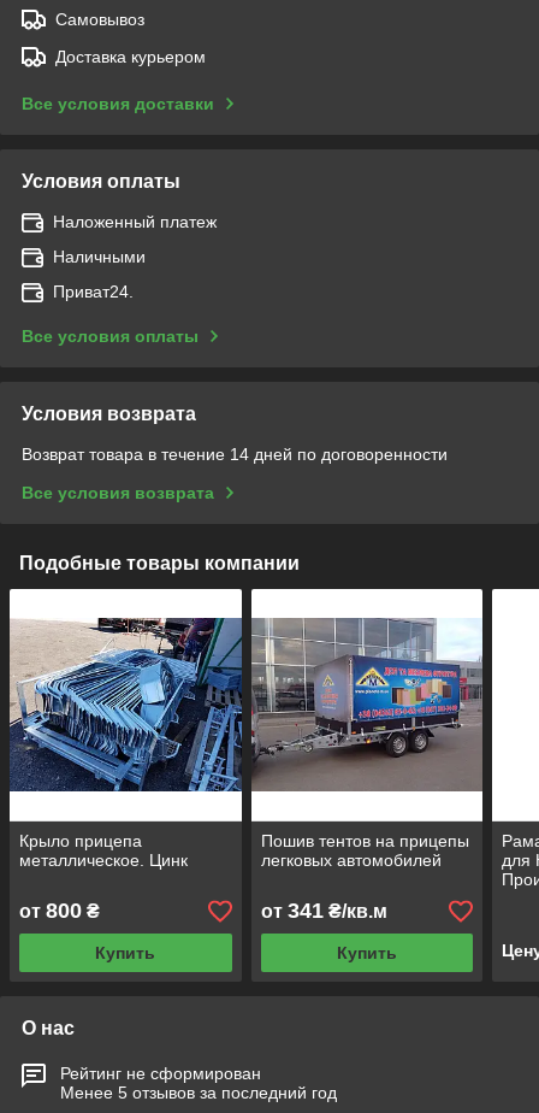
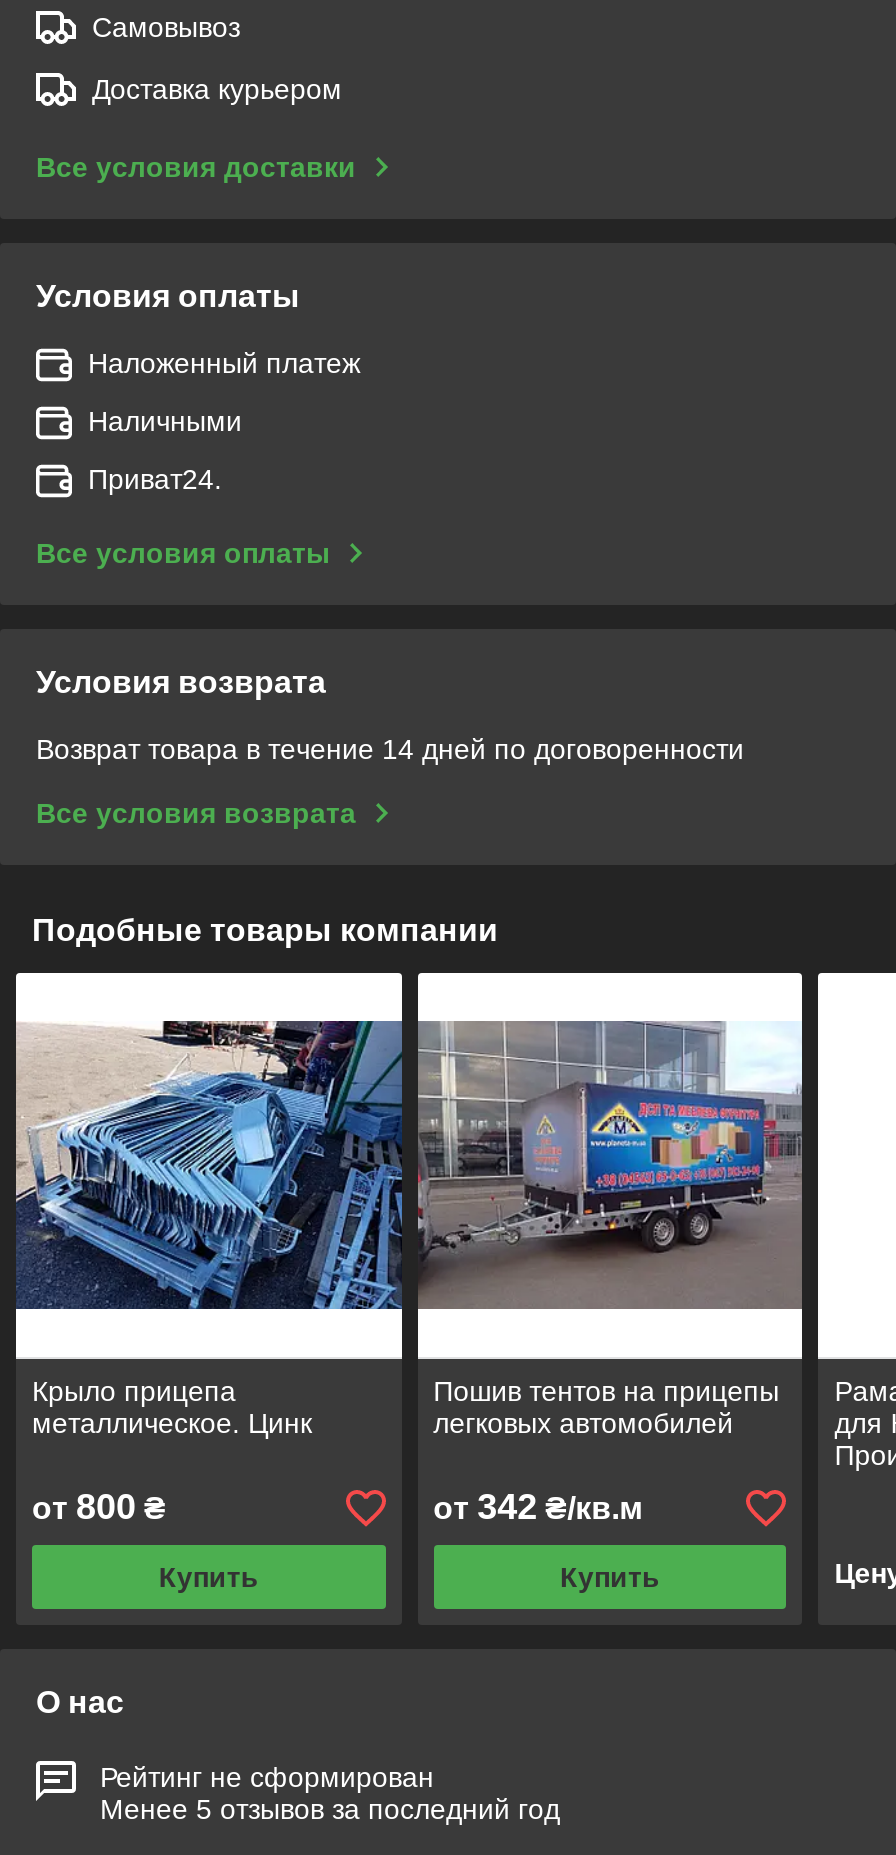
[261,899,387,923] от 341 ₴/кв.м -> [433,1488,643,1528] от 342 ₴/кв.м

